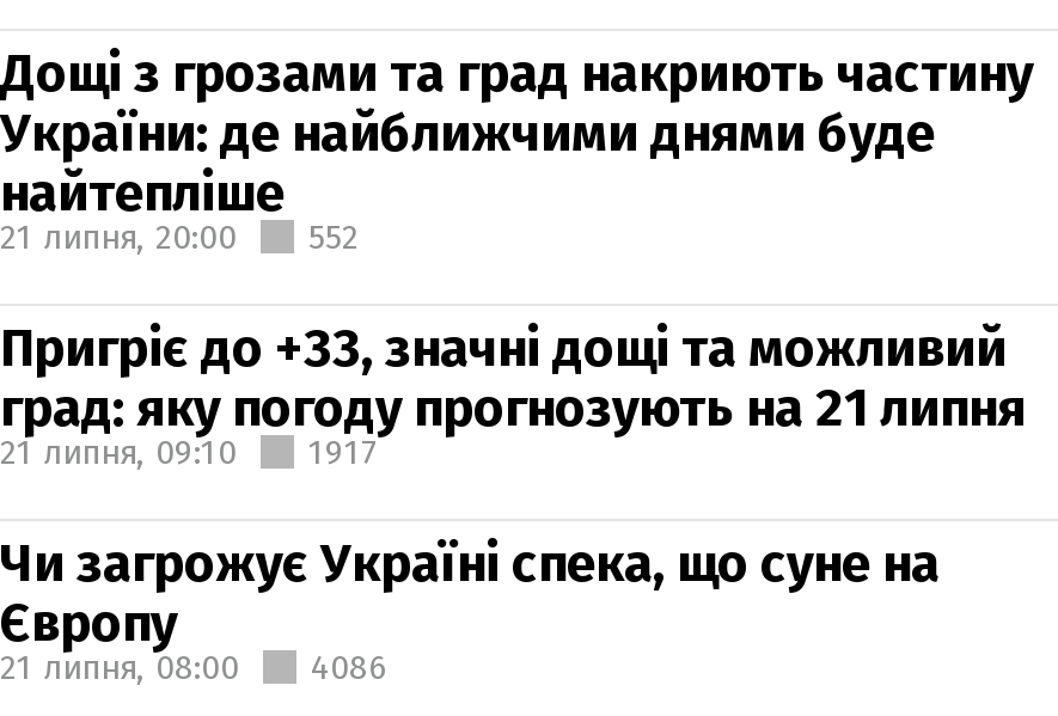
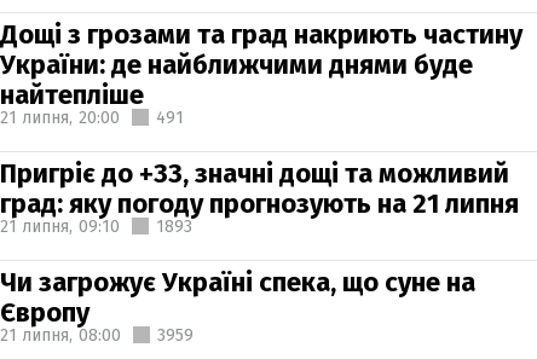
[0,216,359,257] 21 липня, 20:00 552 -> [0,107,184,128] 21 липня, 20:00 491
[308,432,378,472] 1917 -> [156,216,192,236] 1893
[0,647,387,687] 21 липня, 08:00 4086 -> [0,325,194,345] 21 липня, 08:00 3959

